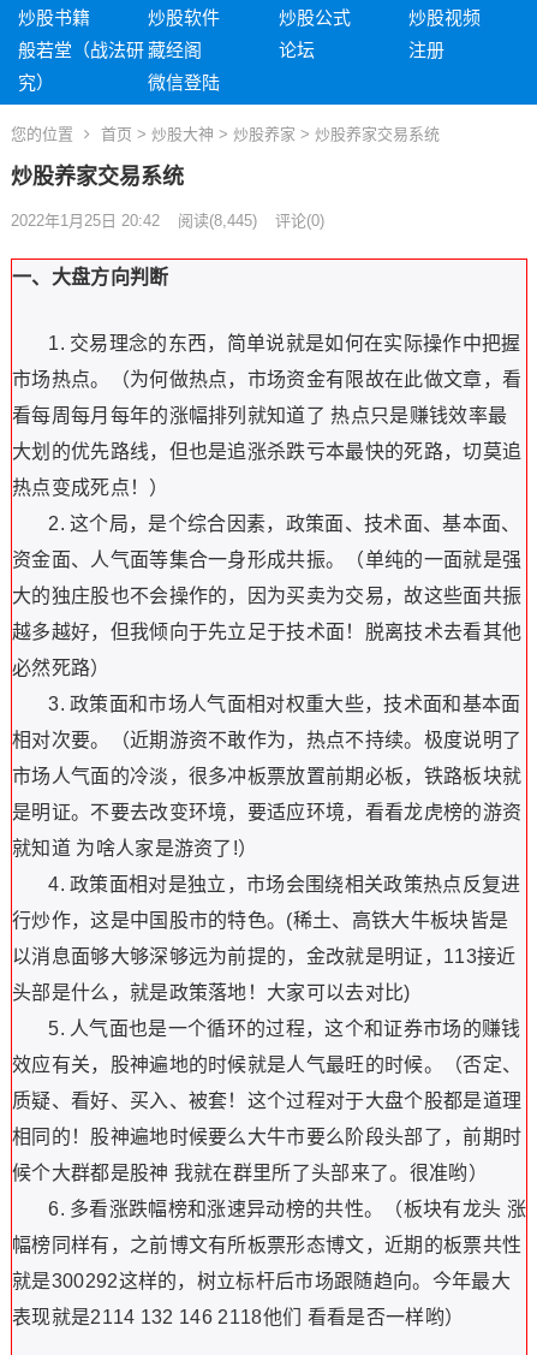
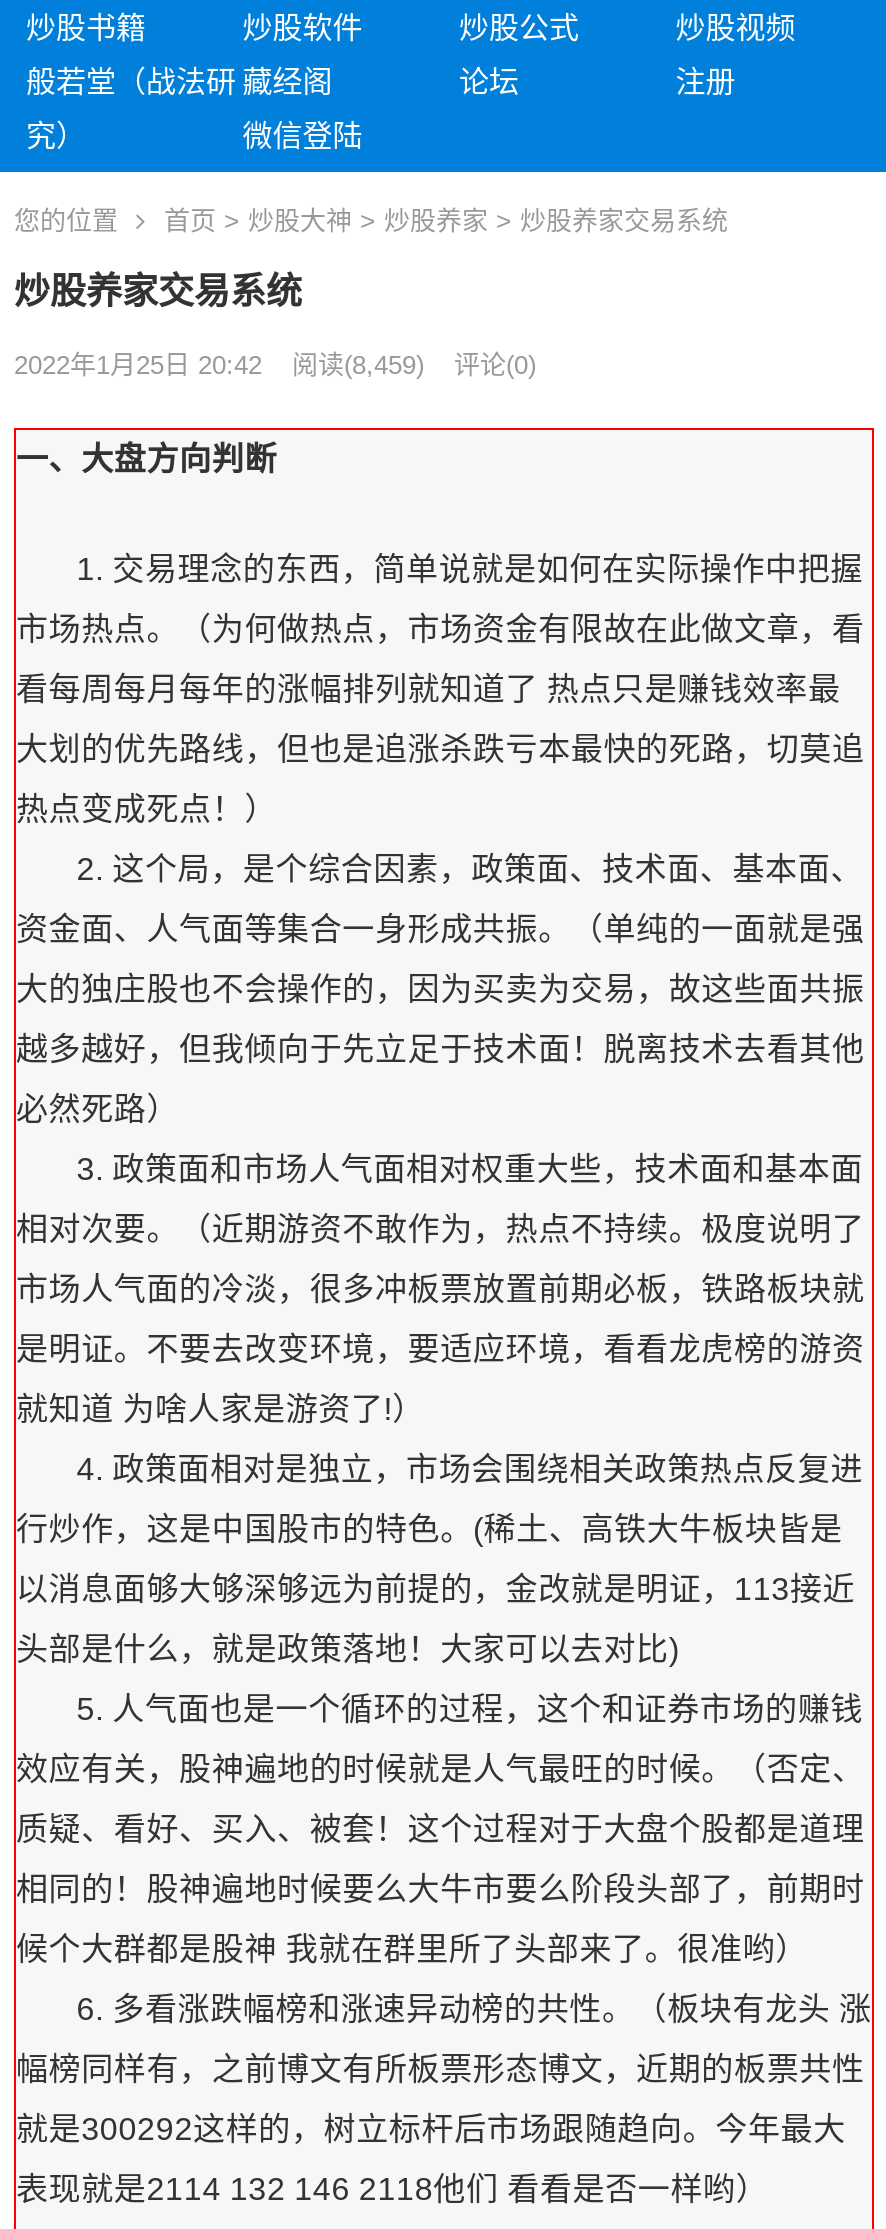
[11,212,324,230] 2022年1月25日 20:42 阅读(8,445) 评论(0) -> [14,350,536,380] 2022年1月25日 20:42 阅读(8,459) 评论(0)

